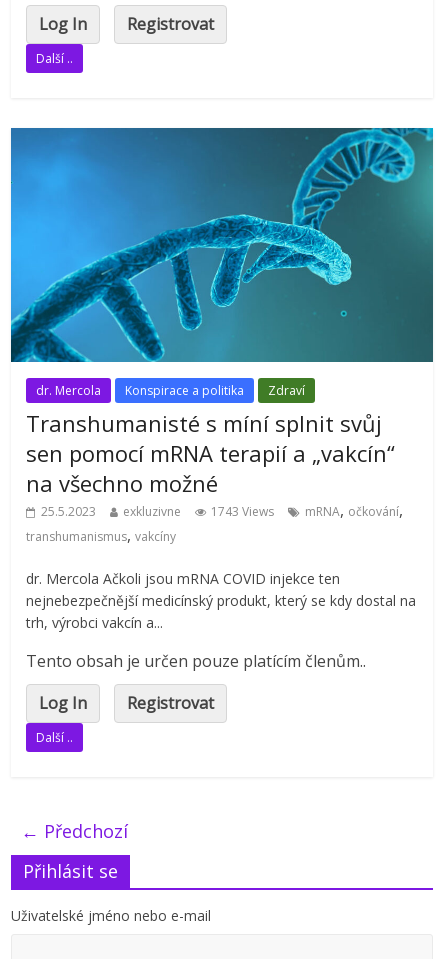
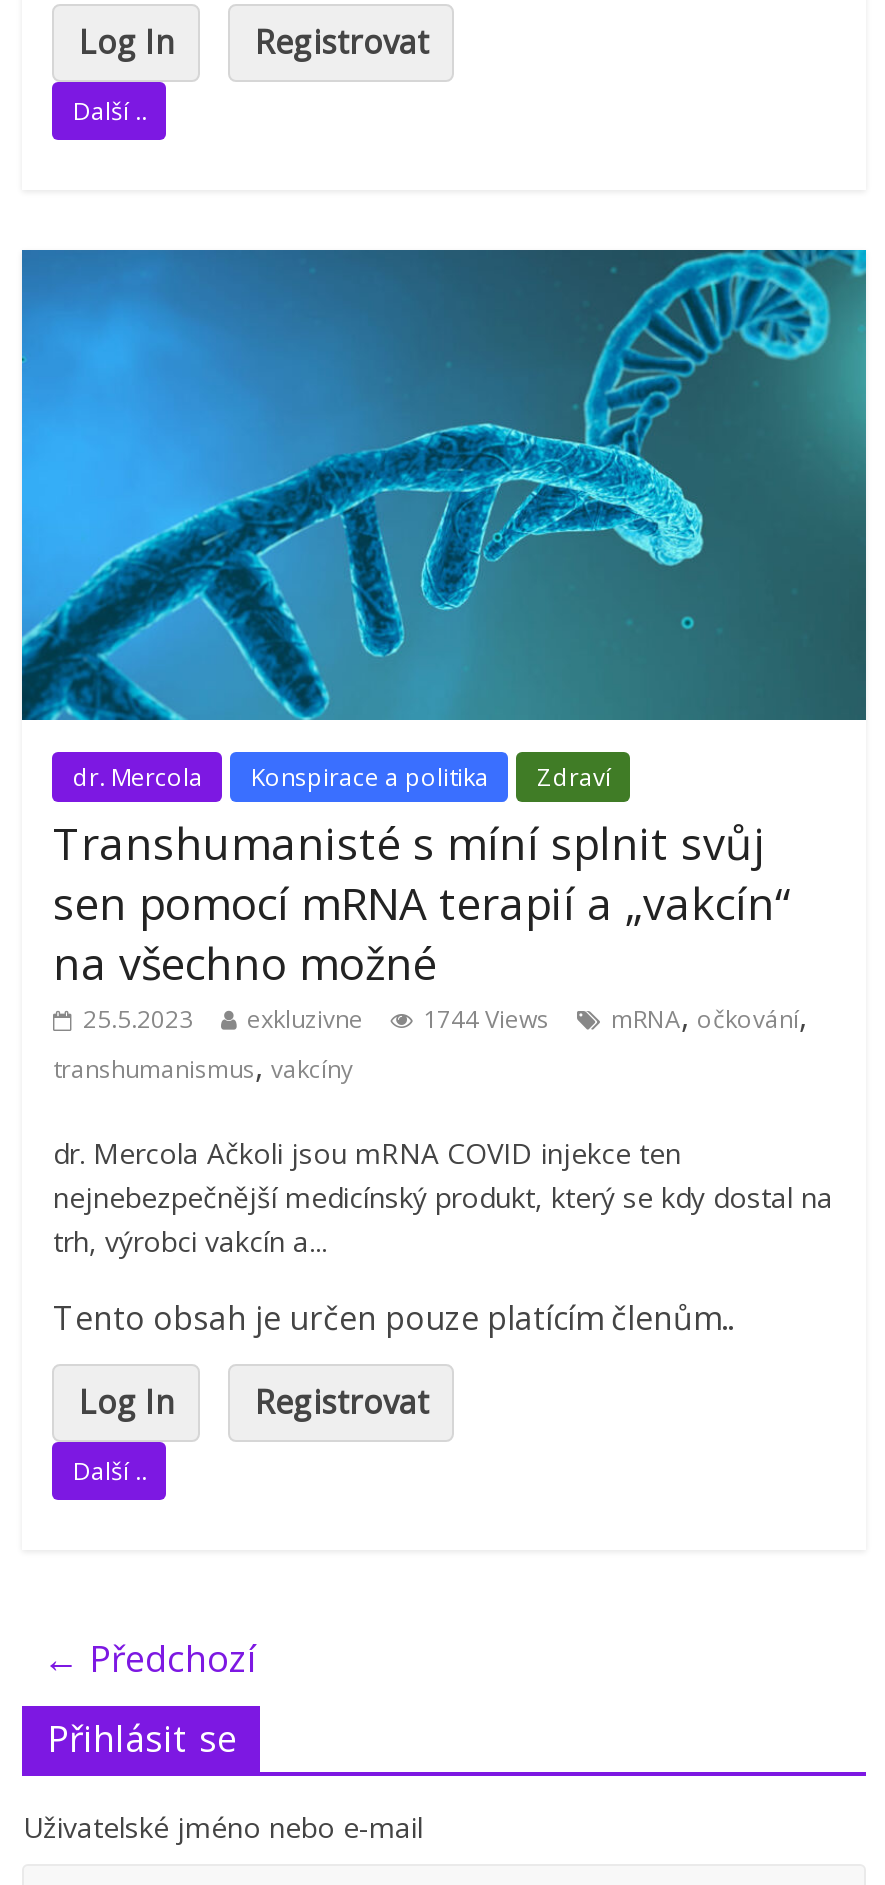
[41,499,403,521] 25.5.2023 exkluzivne 1743 Views mRNA, očkování, -> [83,994,807,1038] 25.5.2023 exkluzivne 1744 Views mRNA, očkování,

